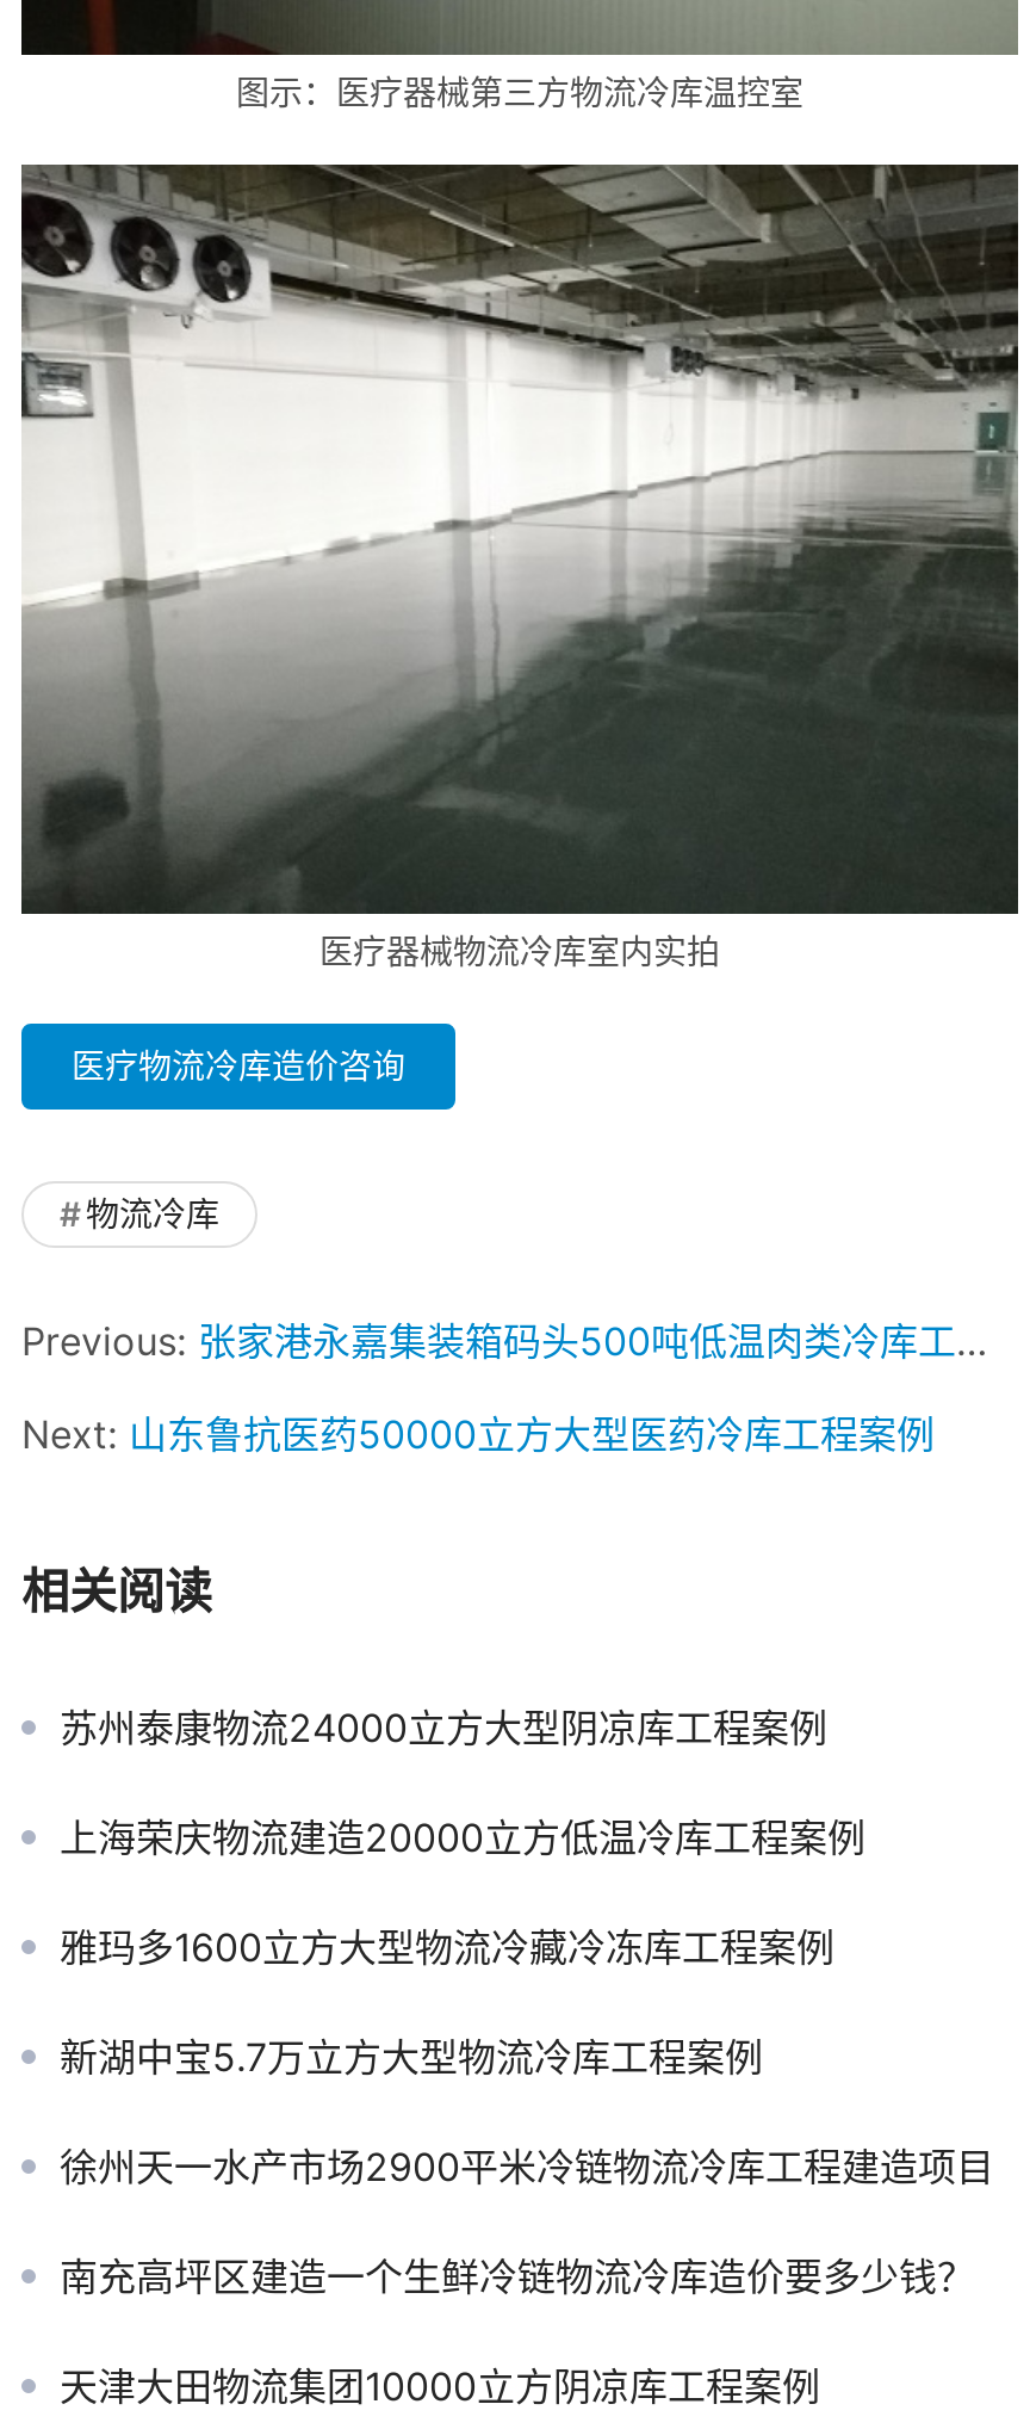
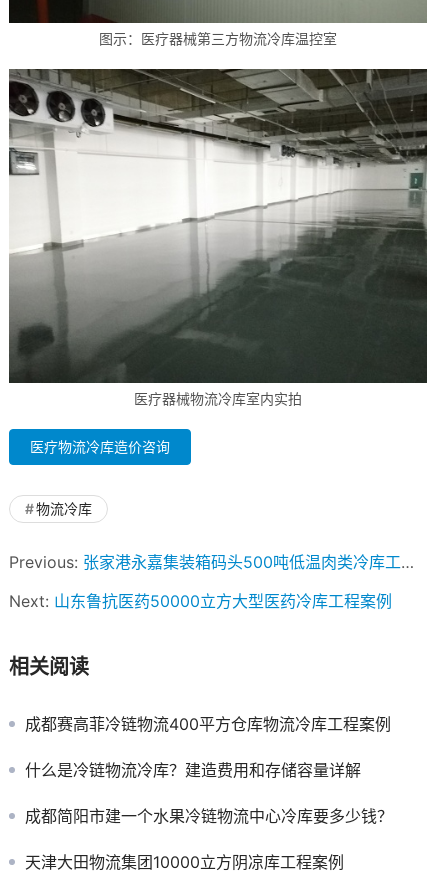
[60,1704,994,2300] 苏州泰康物流24000立方大型阴凉库工程案例 | 上海荣庆物流建造20000立方低温冷库工程案例 | 雅玛多1600立方大型物流冷藏冷冻库工程案例 | 新湖中宝5.7万立方大型物流冷库工程案例 | 徐州天一水产市场2900平米冷链物流冷库工程建造项目 | 南充高坪区建造一个生鲜冷链物流冷库造价要多少钱？ -> [25,714,393,826] 成都赛高菲冷链物流400平方仓库物流冷库工程案例 | 什么是冷链物流冷库？建造费用和存储容量详解 | 成都简阳市建一个水果冷链物流中心冷库要多少钱？

